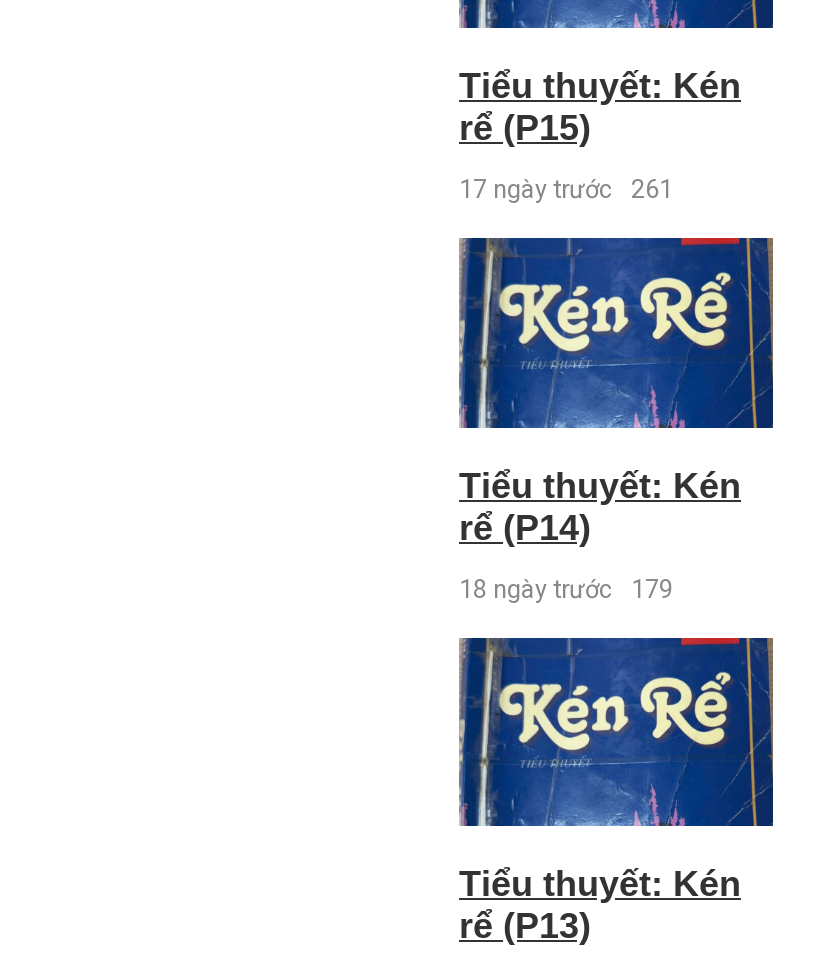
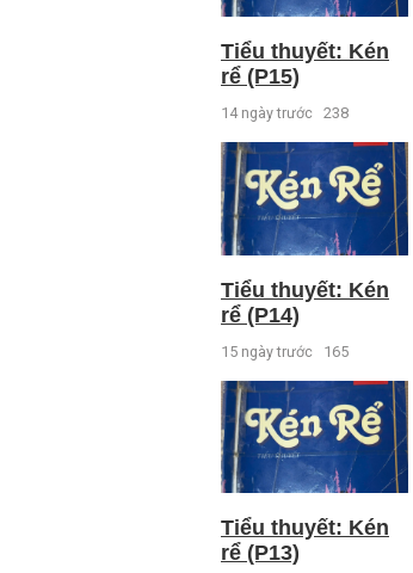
[459,174,673,204] 17 ngày trước 261 -> [221,104,349,122] 14 ngày trước 238
[459,573,673,603] 18 ngày trước 179 -> [221,342,349,360] 15 ngày trước 165

